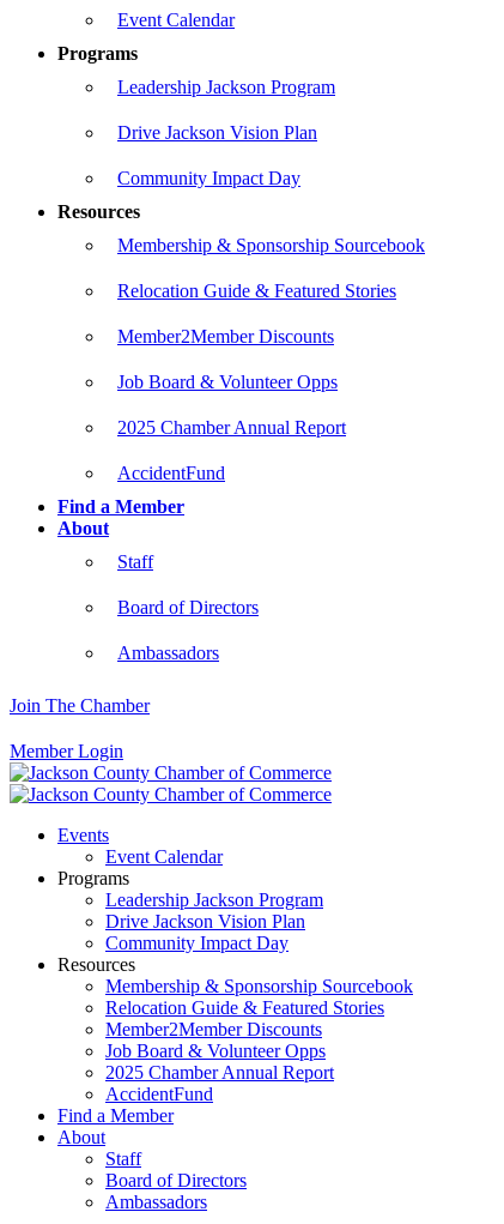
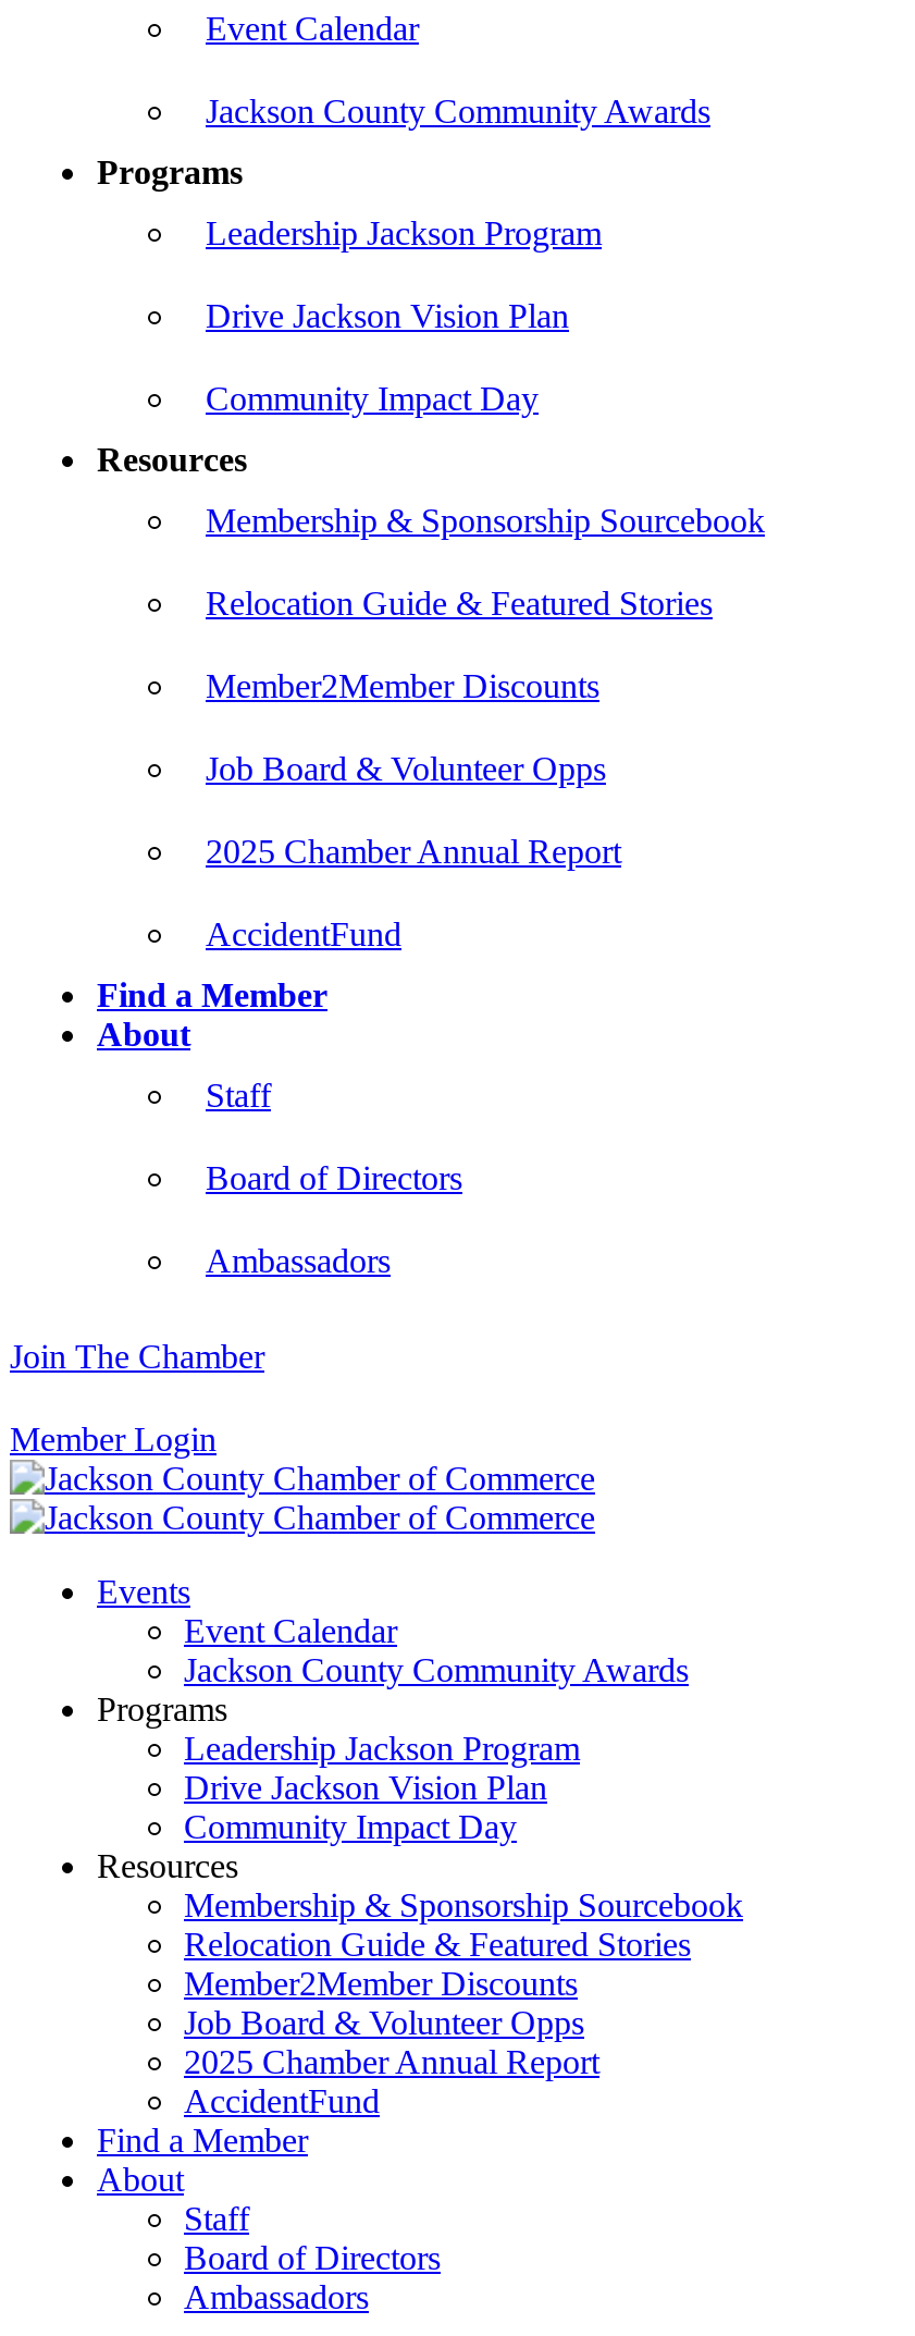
none -> [206,93,710,130] Jackson County Community Awards
none -> [184,1651,689,1688] Jackson County Community Awards

